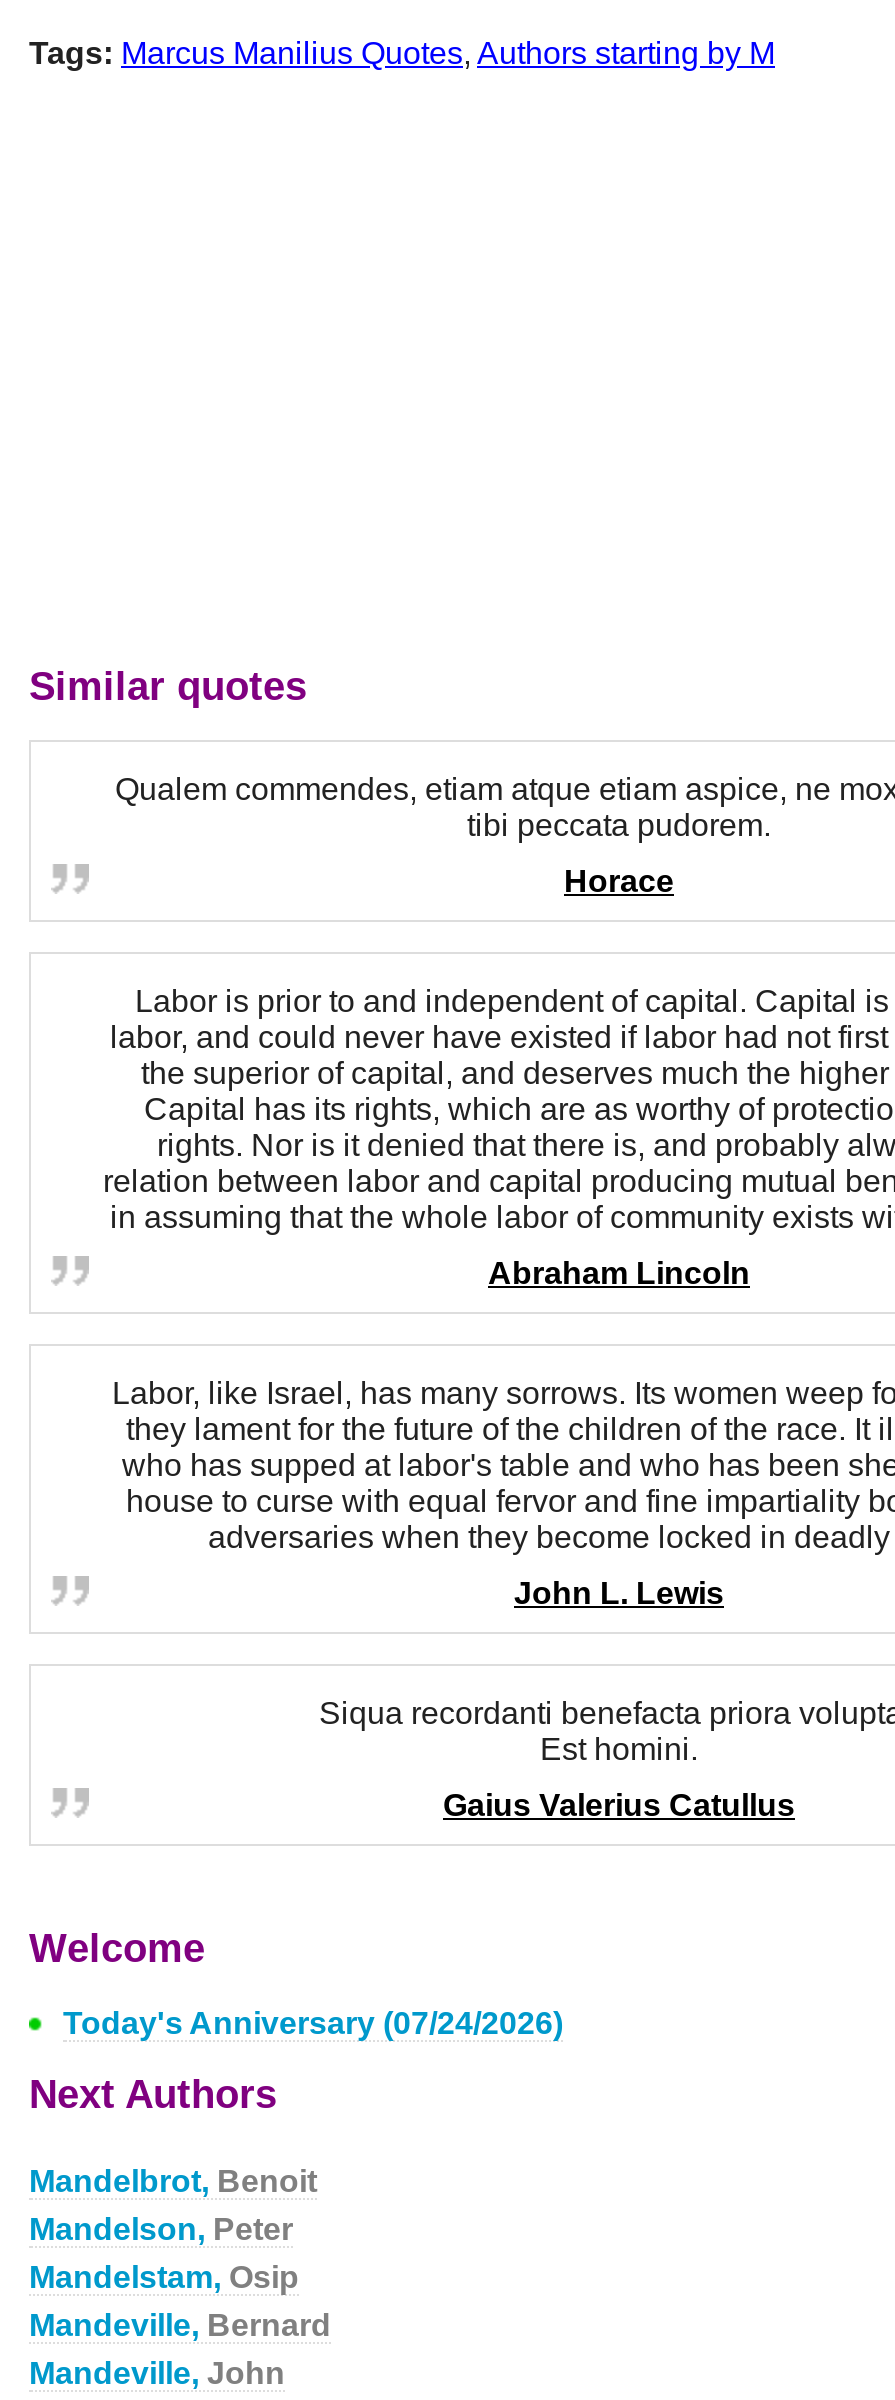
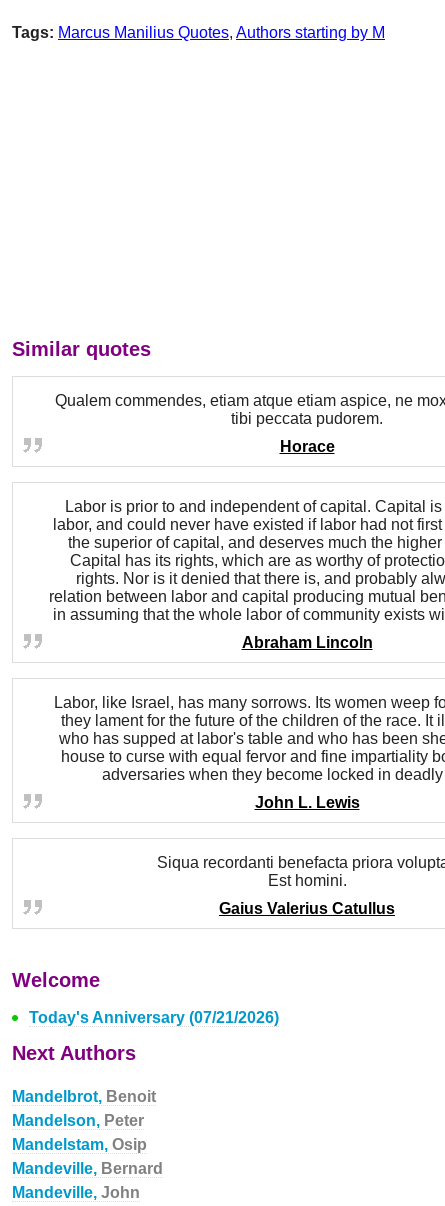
[63,2006,563,2040] Today's Anniversary (07/24/2026) -> [29,1009,279,1026] Today's Anniversary (07/21/2026)

